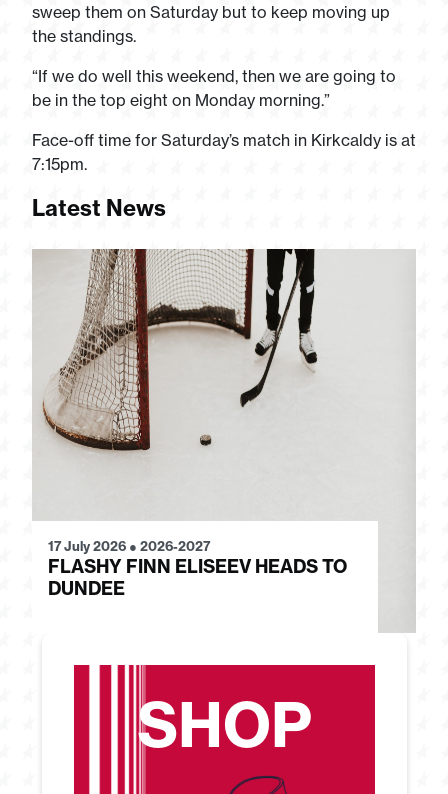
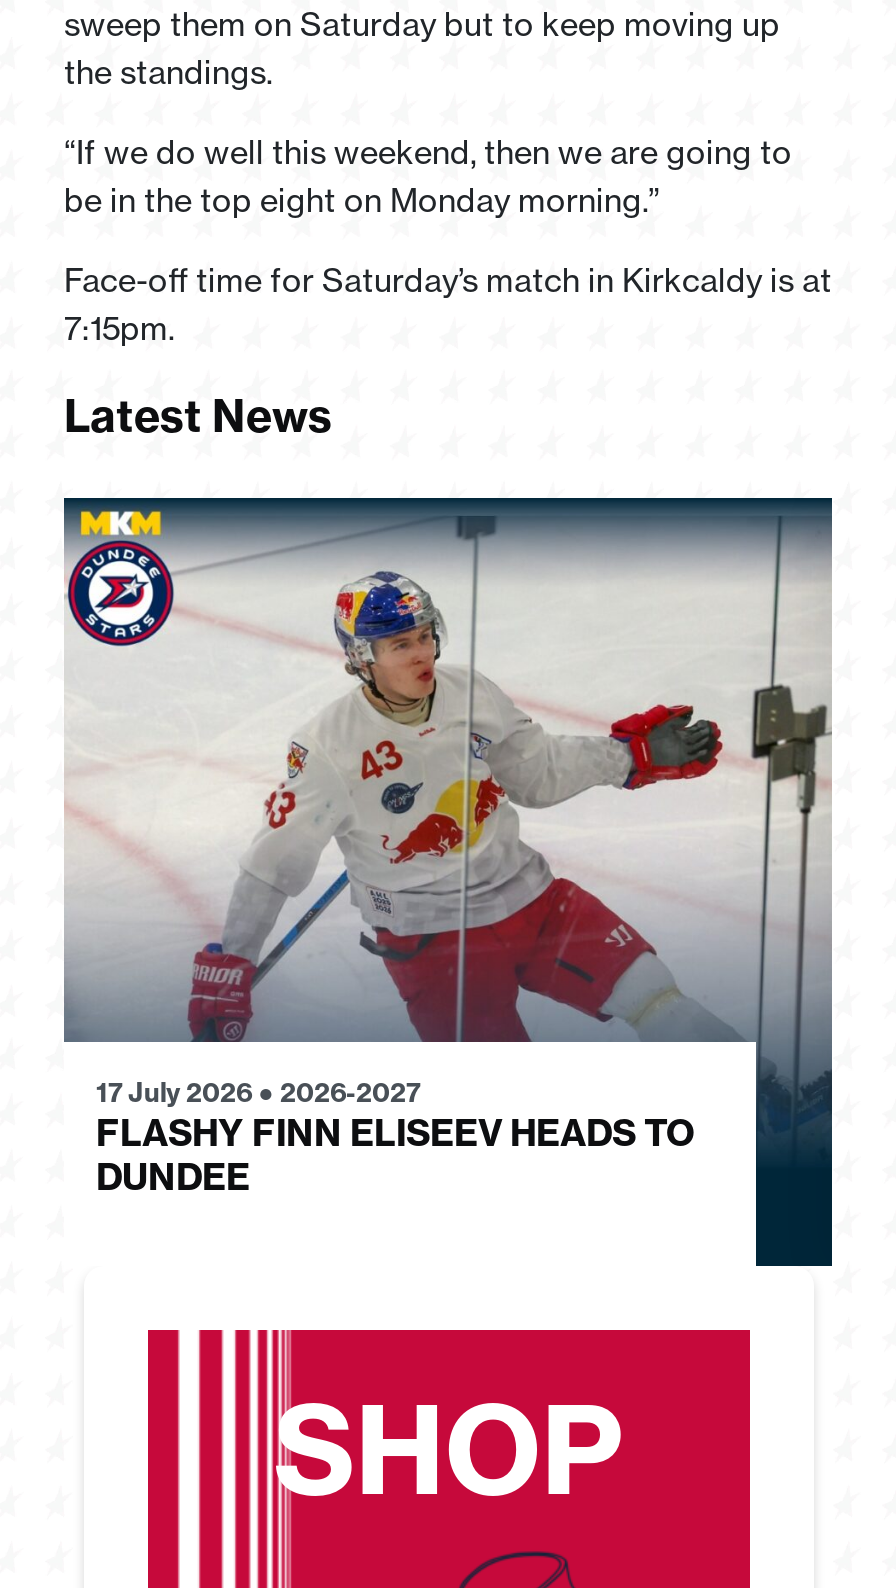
[32,248,416,633] [image] -> [62,496,834,1268] [image]

